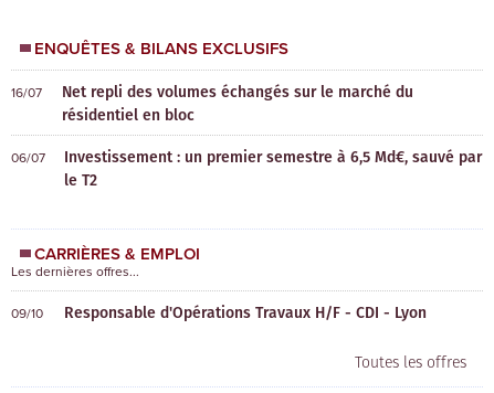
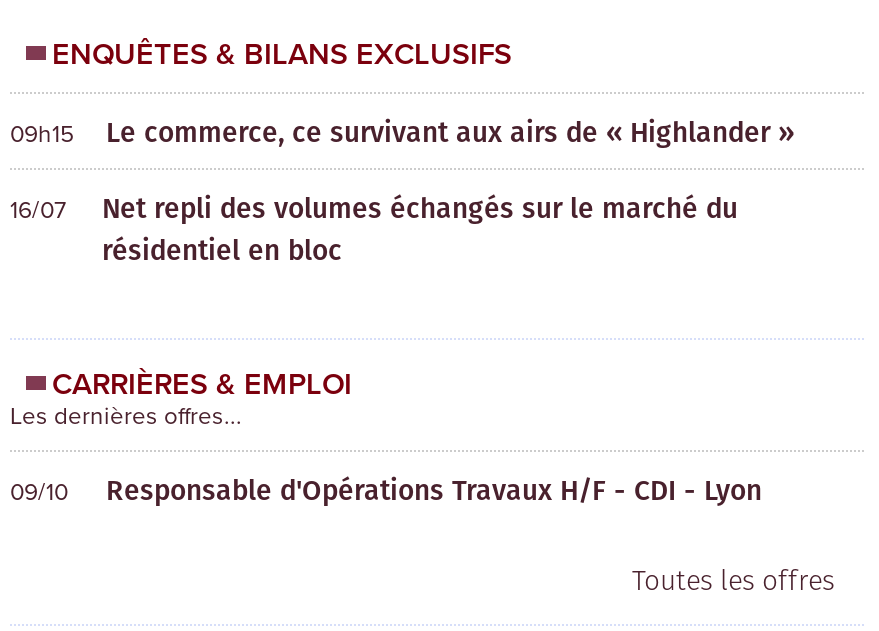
none -> [10,110,794,152] 09h15 | Le commerce, ce survivant aux airs de « Highlander »
moved [11,80,413,126] -> [10,186,738,270]: 16/07 | Net repli des volumes échangés sur le marché du | résidentiel en bloc
[11,145,482,191] 06/07 | Investissement : un premier semestre à 6,5 Md€, sauvé par | le T2 -> none

